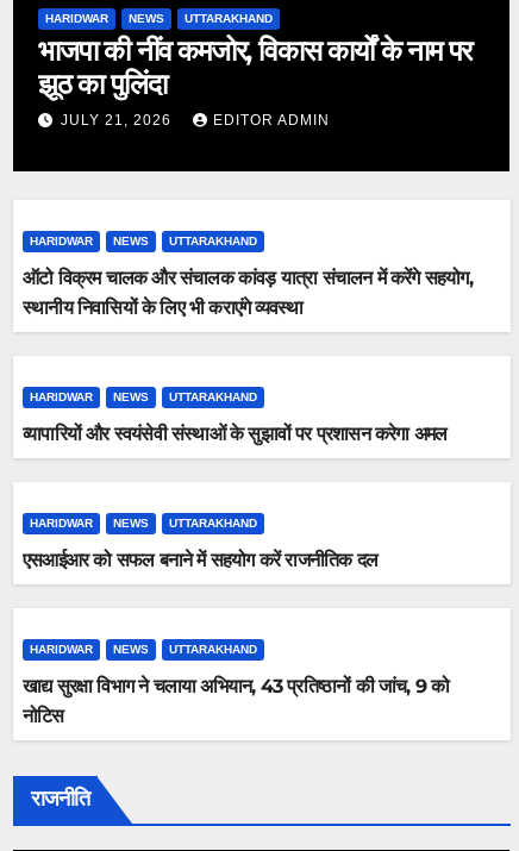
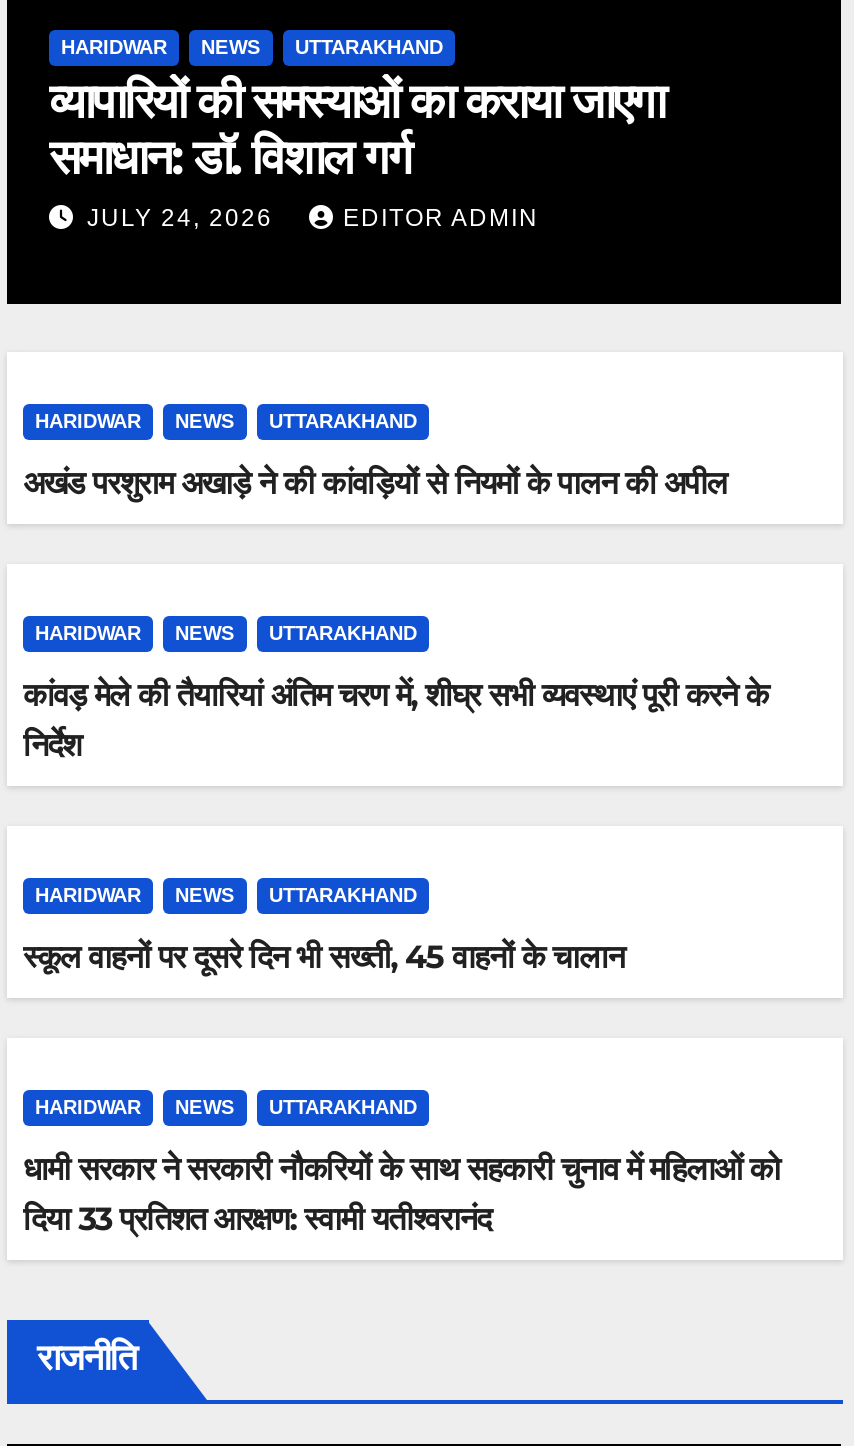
[38,33,472,129] भाजपा की नींव कमजोर, विकास कार्यों के नाम पर | झूठ का पुलिंदा | JULY 21, 2026 -> [49,72,664,232] व्यापारियों की समस्याओं का कराया जाएगा | समाधान: डॉ. विशाल गर्ग | JULY 24, 2026
[23,267,472,319] ऑटो विक्रम चालक और संचालक कांवड़ यात्रा संचालन में करेंगे सहयोग, | स्थानीय निवासियों के लिए भी कराएंगे व्यवस्था -> [23,464,727,502] अखंड परशुराम अखाड़े ने की कांवड़ियों से नियमों के पालन की अपील
moved [30,390,257,403] -> [35,622,417,644]: HARIDWAR | NEWS | UTTARAKHAND
[23,423,447,445] व्यापारियों और स्वयंसेवी संस्थाओं के सुझावों पर प्रशासन करेगा अमल -> [23,676,768,764] कांवड़ मेले की तैयारियां अंतिम चरण में, शीघ्र सभी व्यवस्थाएं पूरी करने के | निर्देश
[23,549,377,571] एसआईआर को सफल बनाने में सहयोग करें राजनीतिक दल -> [23,938,624,976] स्कूल वाहनों पर दूसरे दिन भी सख्ती, 45 वाहनों के चालान
[23,675,449,727] खाद्य सुरक्षा विभाग ने चलाया अभियान, 43 प्रतिष्ठानों की जांच, 9 को | नोटिस -> [23,1150,780,1238] धामी सरकार ने सरकारी नौकरियों के साथ सहकारी चुनाव में महिलाओं को | दिया 33 प्रतिशत आरक्षण: स्वामी यतीश्वरानंद

